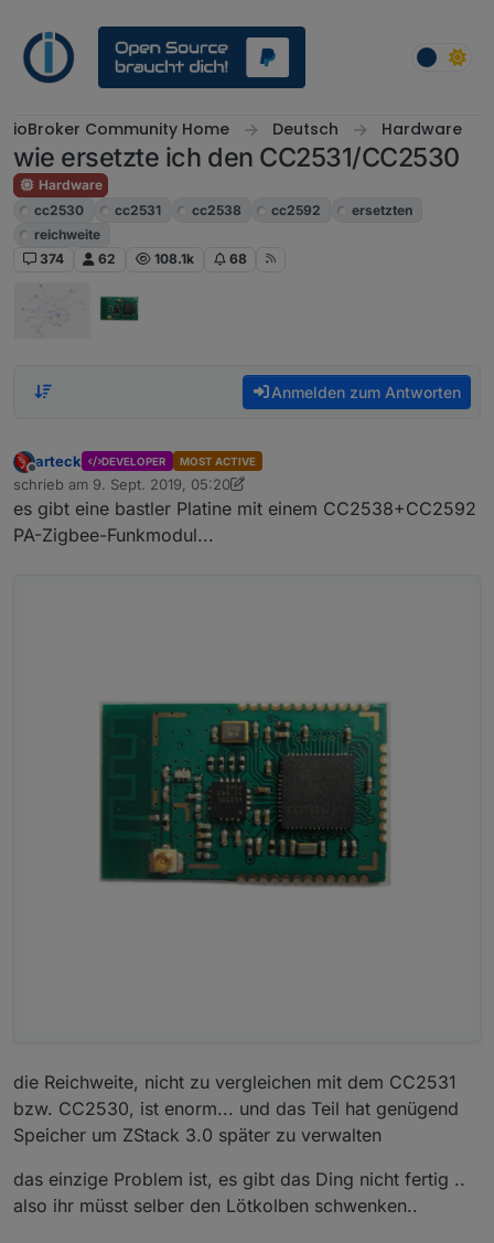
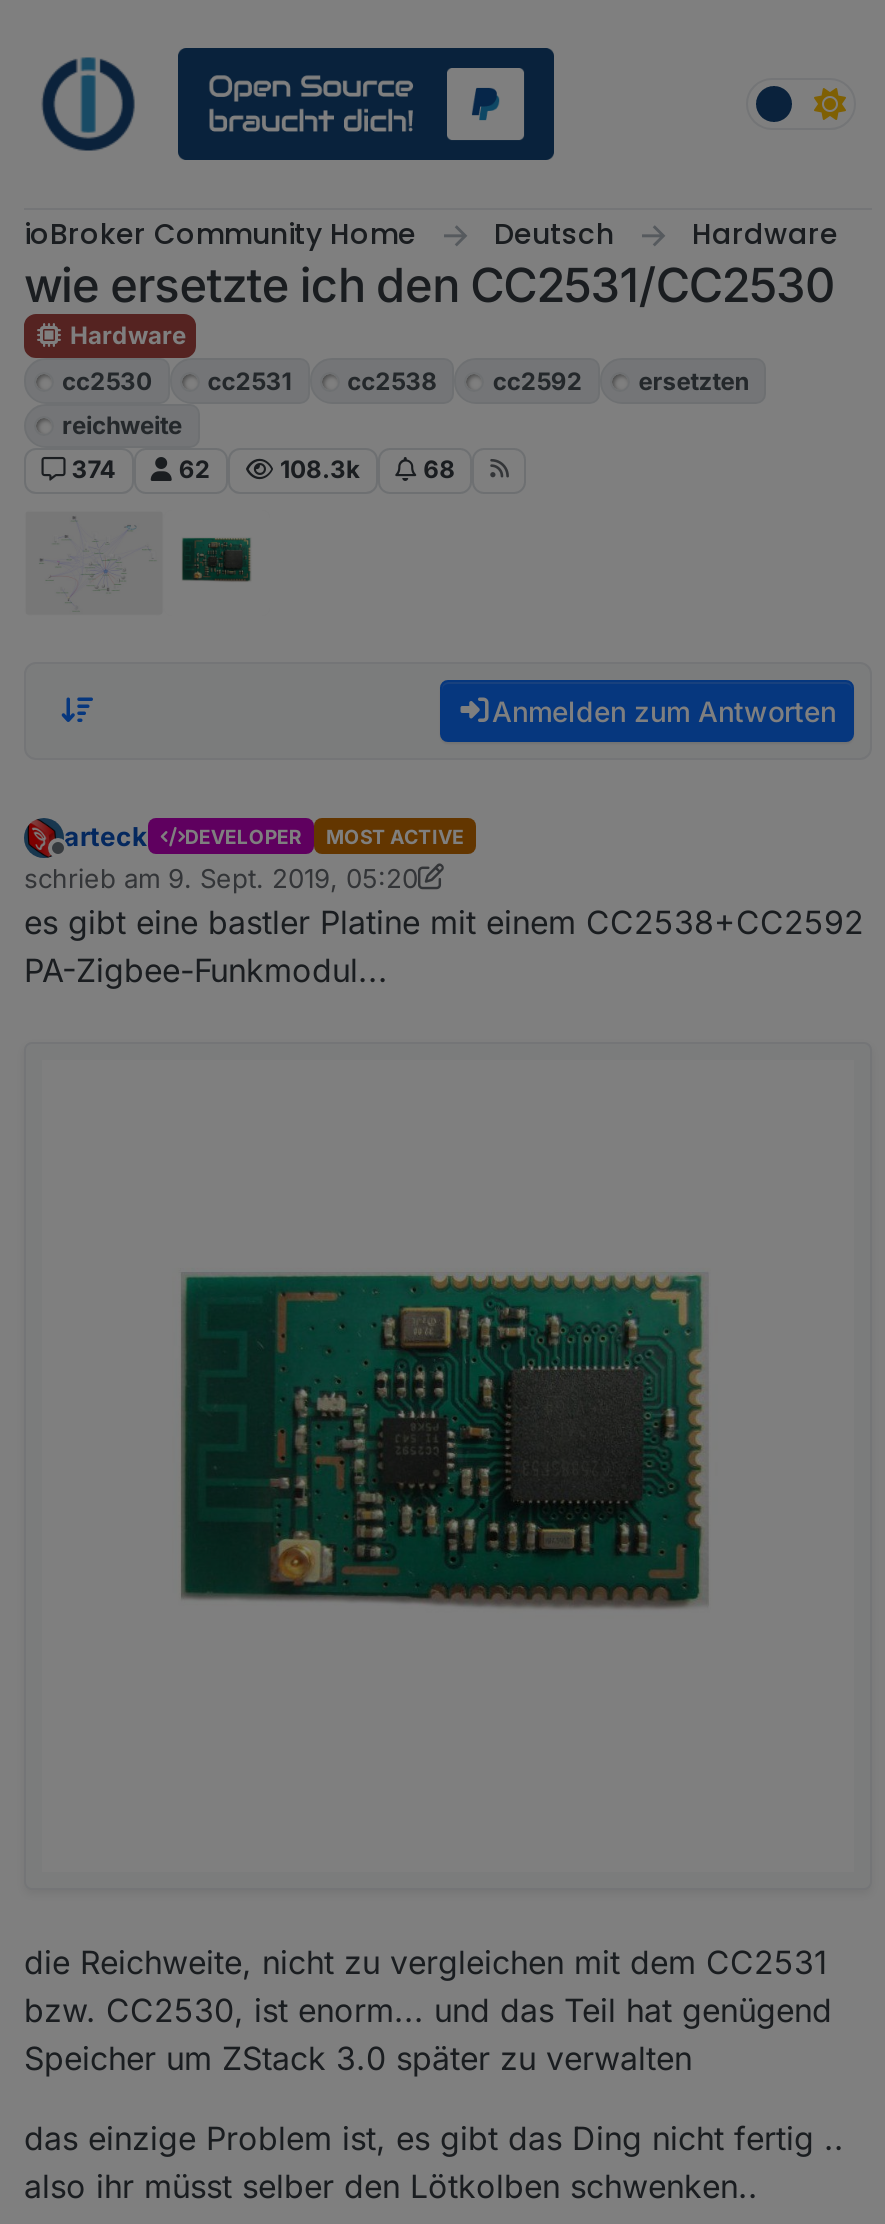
[154,251,194,267] 108.1k -> [280,455,360,485] 108.3k

